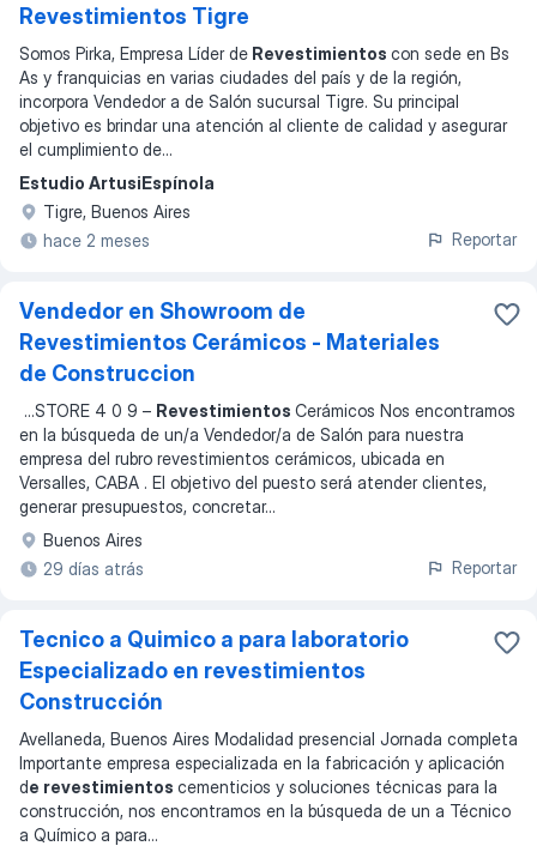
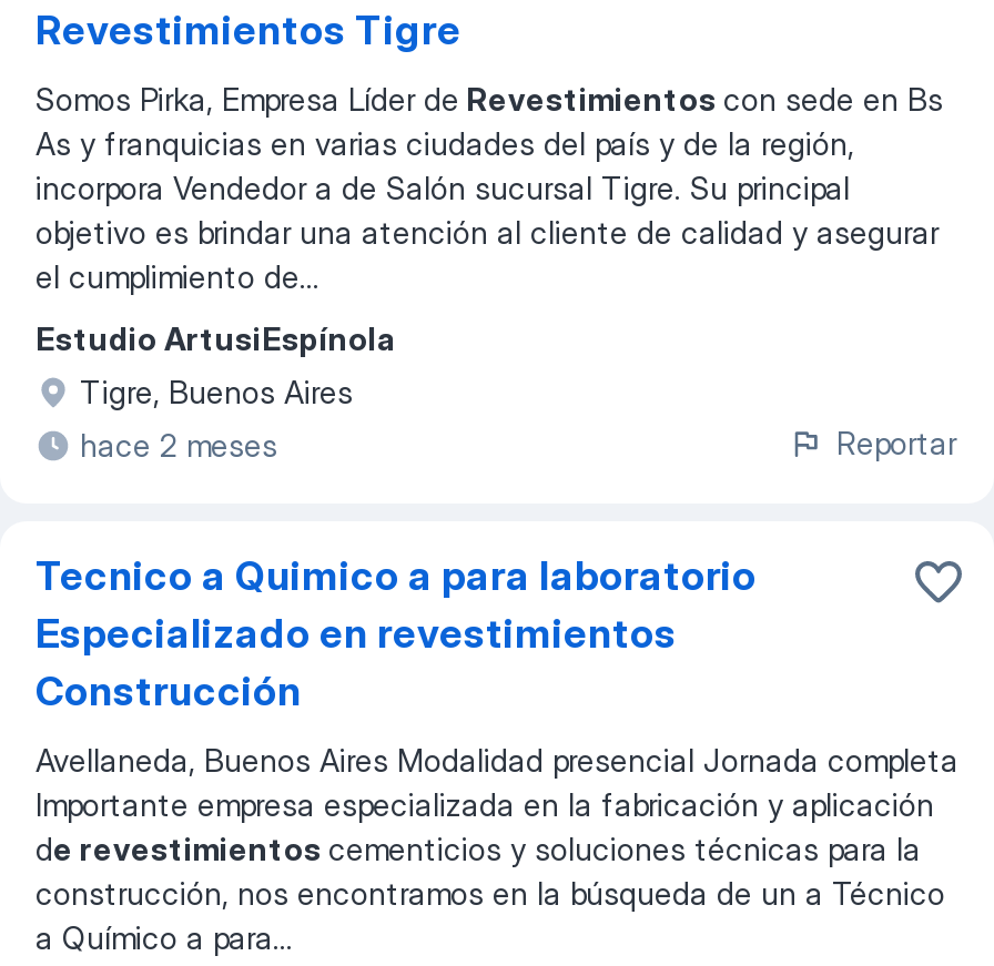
[19,298,517,578] Vendedor en Showroom de | Revestimientos Cerámicos - Materiales | de Construccion | ...STORE 4 0 9 – Revestimientos Cerámicos Nos encontramos | en la búsqueda de un/a Vendedor/a de Salón para nuestra | empresa del rubro revestimientos cerámicos, ubicada en | Versalles, CABA . El objetivo del puesto será atender clientes, | generar presupuestos, concretar... | Reportar -> none
[43,530,144,579] Buenos Aires | 29 días atrás -> none

